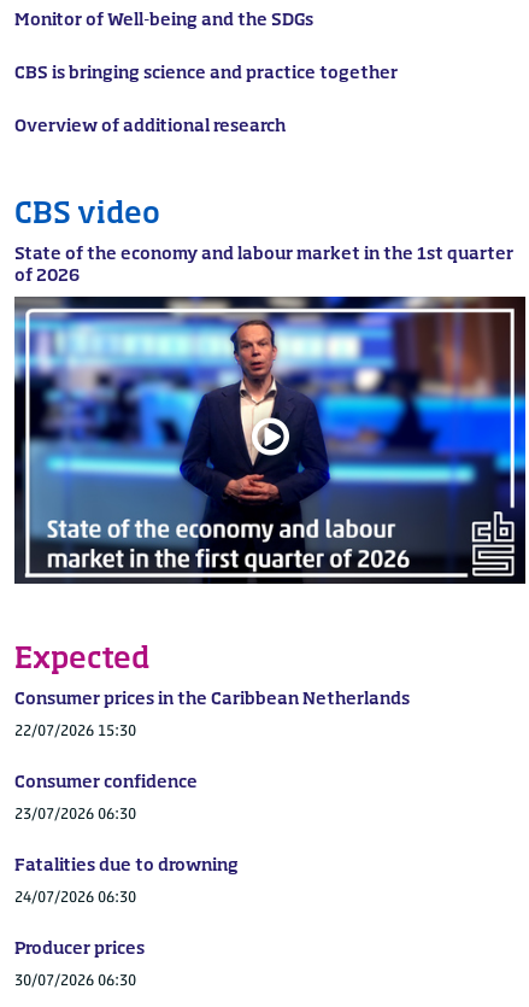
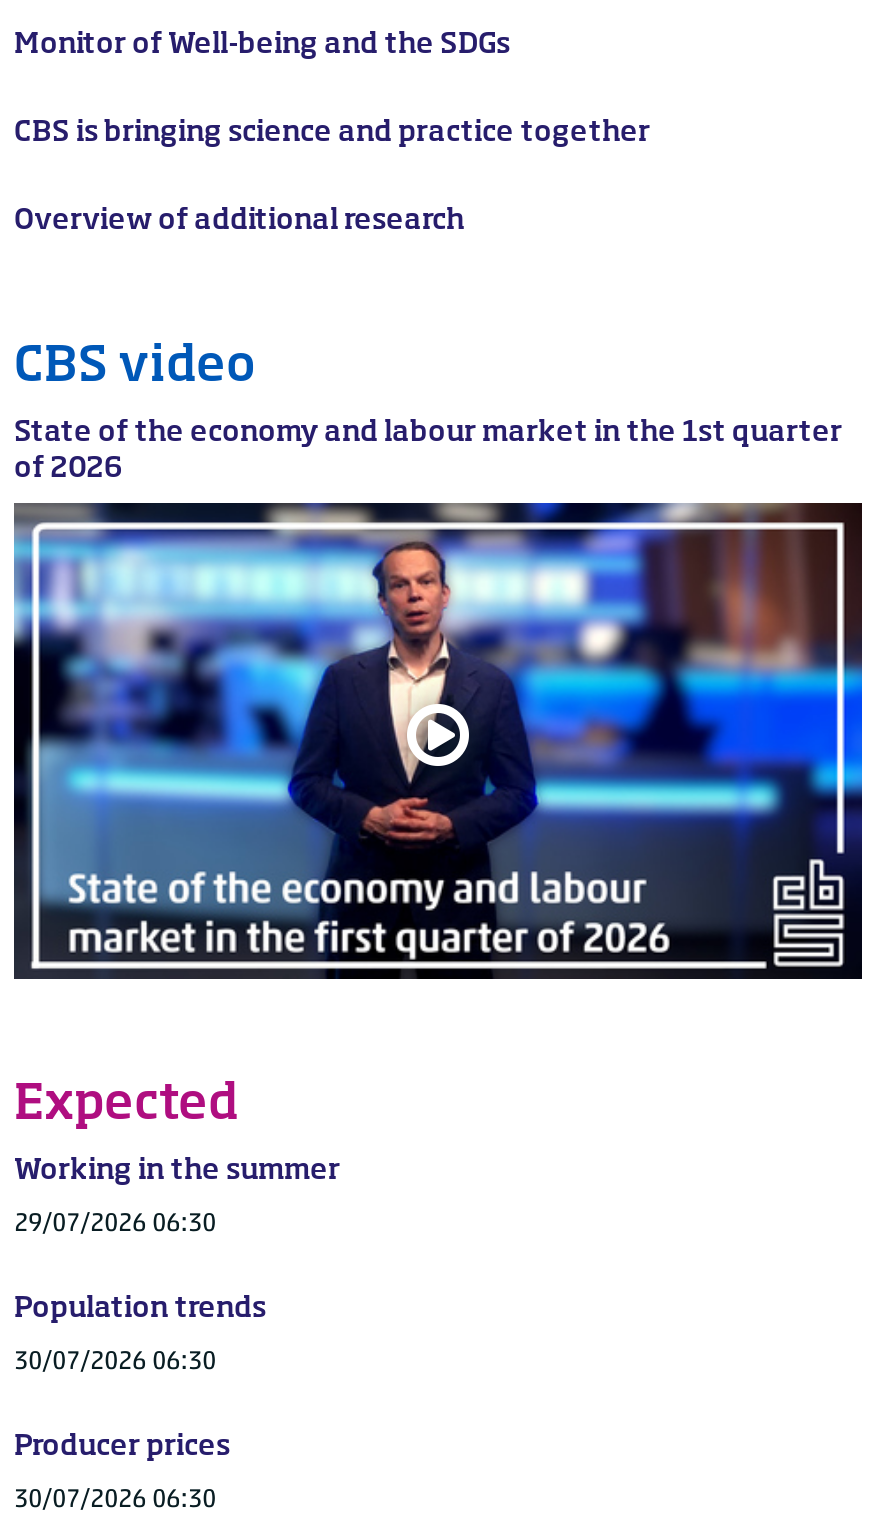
[14,691,410,906] Consumer prices in the Caribbean Netherlands | 22/07/2026 15:30 | Consumer confidence | 23/07/2026 06:30 | Fatalities due to drowning | 24/07/2026 06:30 -> [14,1157,340,1375] Working in the summer | 29/07/2026 06:30 | Population trends | 30/07/2026 06:30

